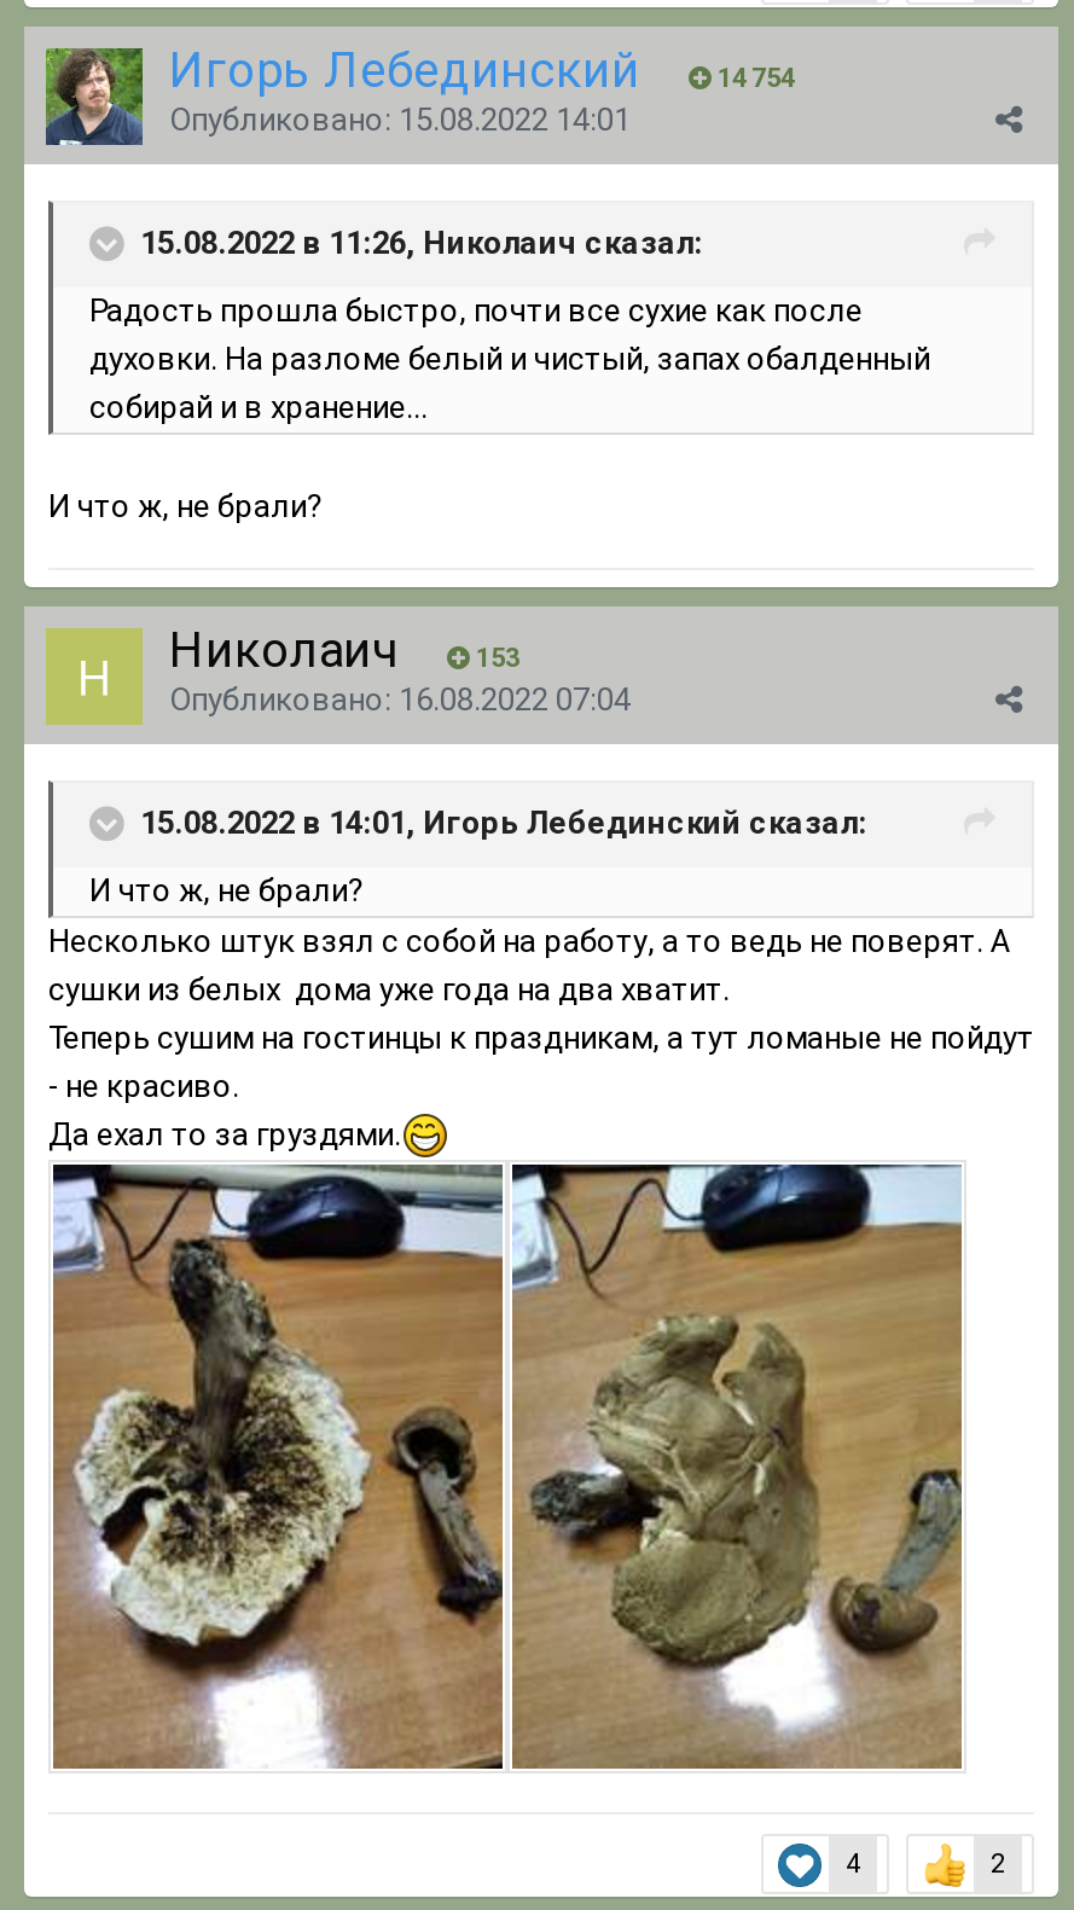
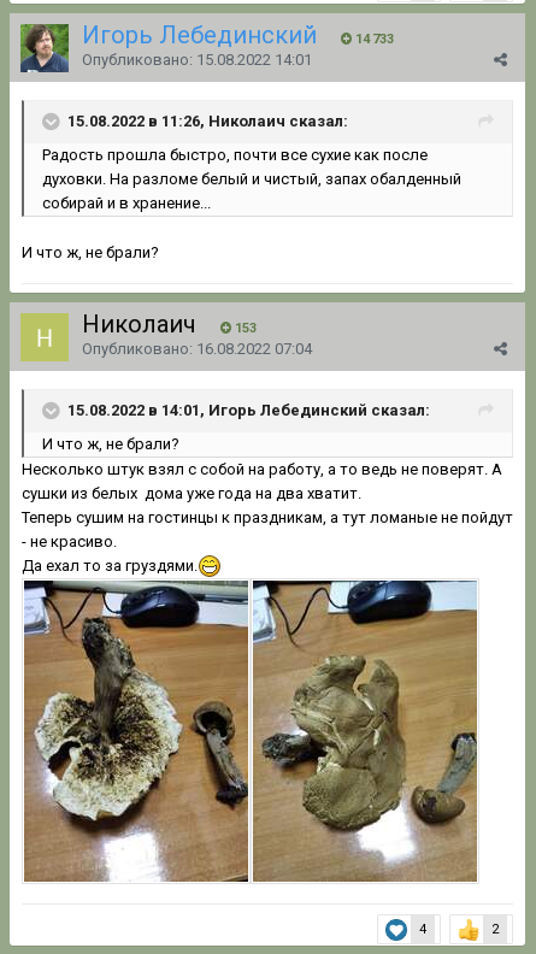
[710,62,795,94] 14 754 -> [352,31,394,47] 14 733

